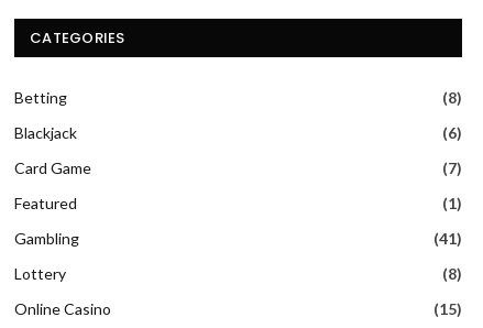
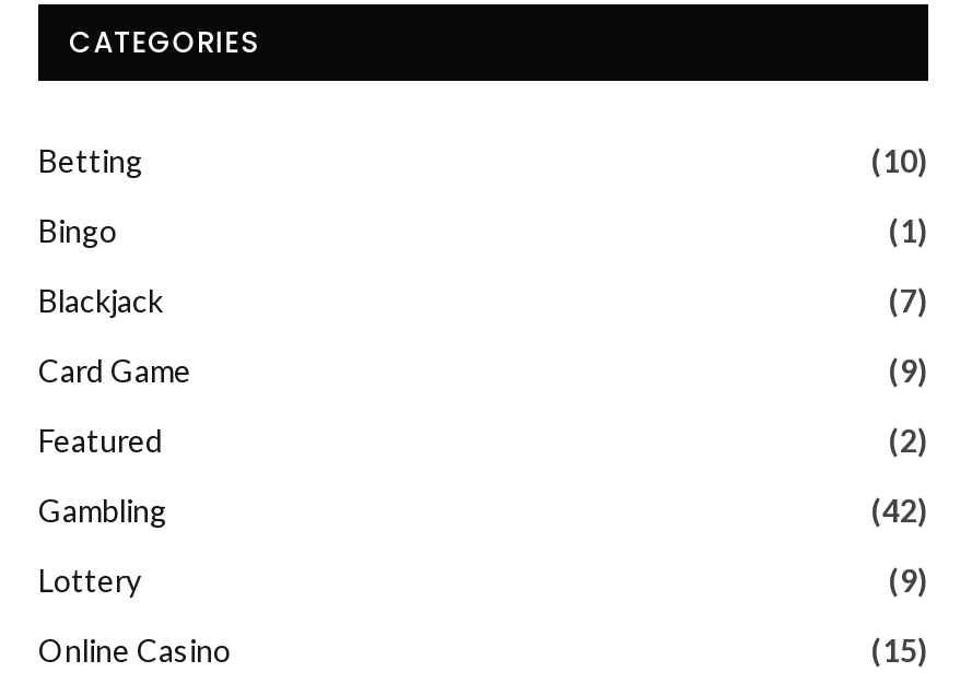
[442,88,462,106] (8) -> [38,142,928,249] (10) | Bingo | (1)
[442,123,462,141] (6) -> [889,282,928,319] (7)
[442,158,462,177] (7) -> [889,352,928,389] (9)
[442,193,462,212] (1) -> [889,422,928,459] (2)
[433,228,462,247] (41) -> [871,492,928,529] (42)
[442,264,462,282] (8) -> [889,562,928,599] (9)

